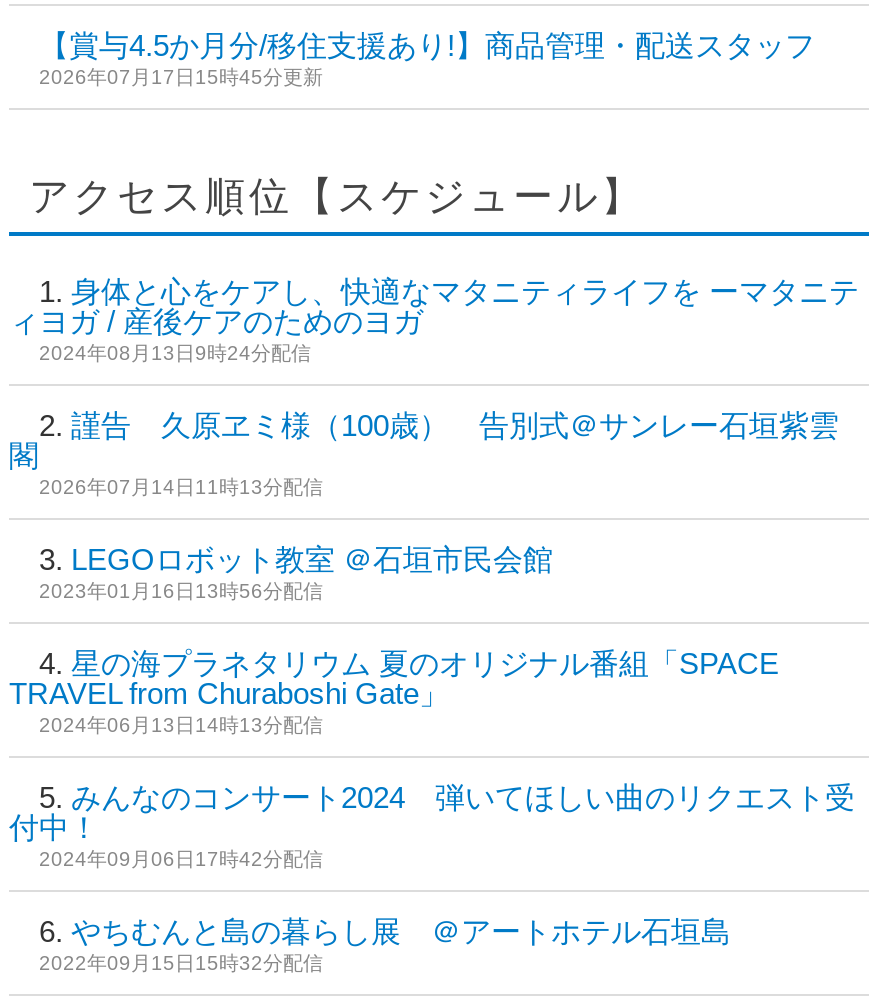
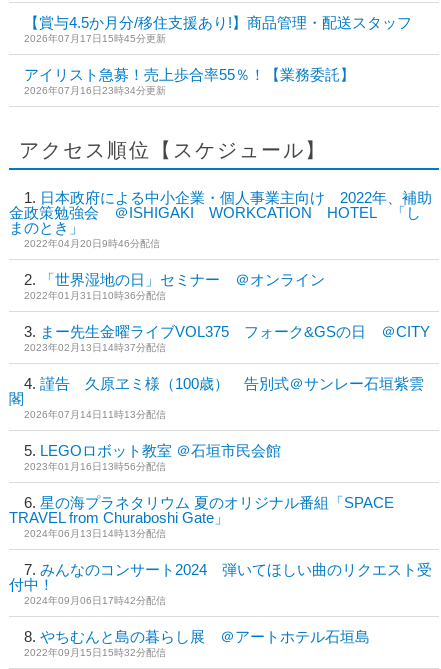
none -> [24,66,355,96] アイリスト急募！売上歩合率55％！【業務委託】 | 2026年07月16日23時34分更新
[9,274,859,364] 身体と心をケアし、快適なマタニティライフを ーマタニテ | ィヨガ / 産後ケアのためのヨガ | 2024年08月13日9時24分配信 -> [9,189,432,353] 日本政府による中小企業・個人事業主向け 2022年、補助 | 金政策勉強会 ＠ISHIGAKI WORKCATION HOTEL 「し | まのとき」 | 2022年04月20日9時46分配信 | 「世界湿地の日」セミナー ＠オンライン | 2022年01月31日10時36分配信 | まー先生金曜ライブVOL375 フォーク&GSの日 ＠CITY | 2023年02月13日14時37分配信

